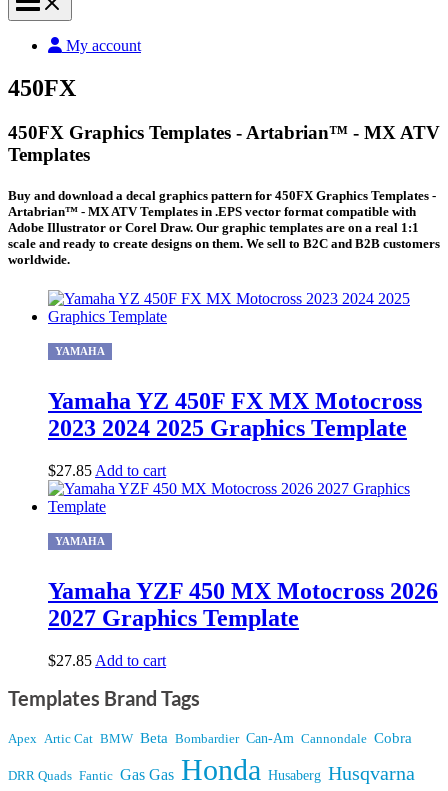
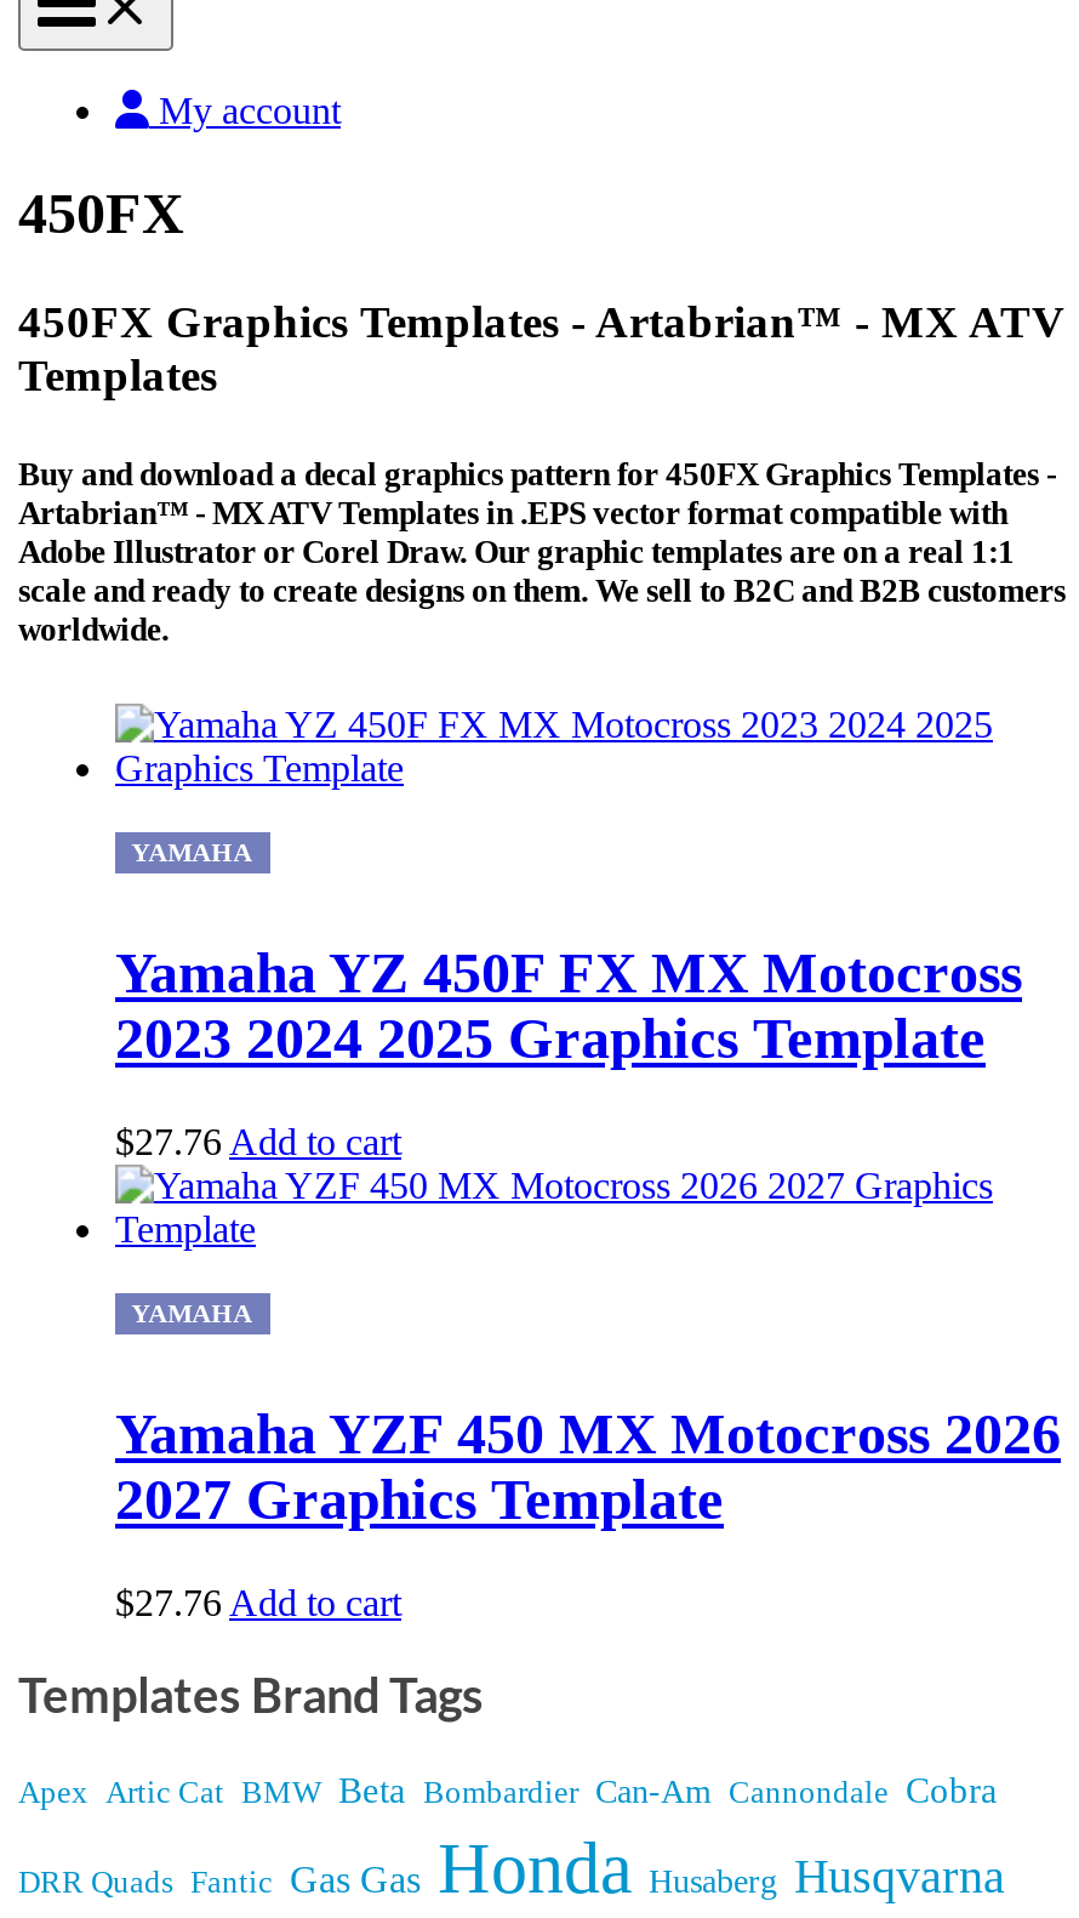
[48,462,166,479] $27.85 Add to cart -> [115,1121,401,1162] $27.76 Add to cart
[48,652,166,669] $27.85 Add to cart -> [115,1581,401,1623] $27.76 Add to cart

